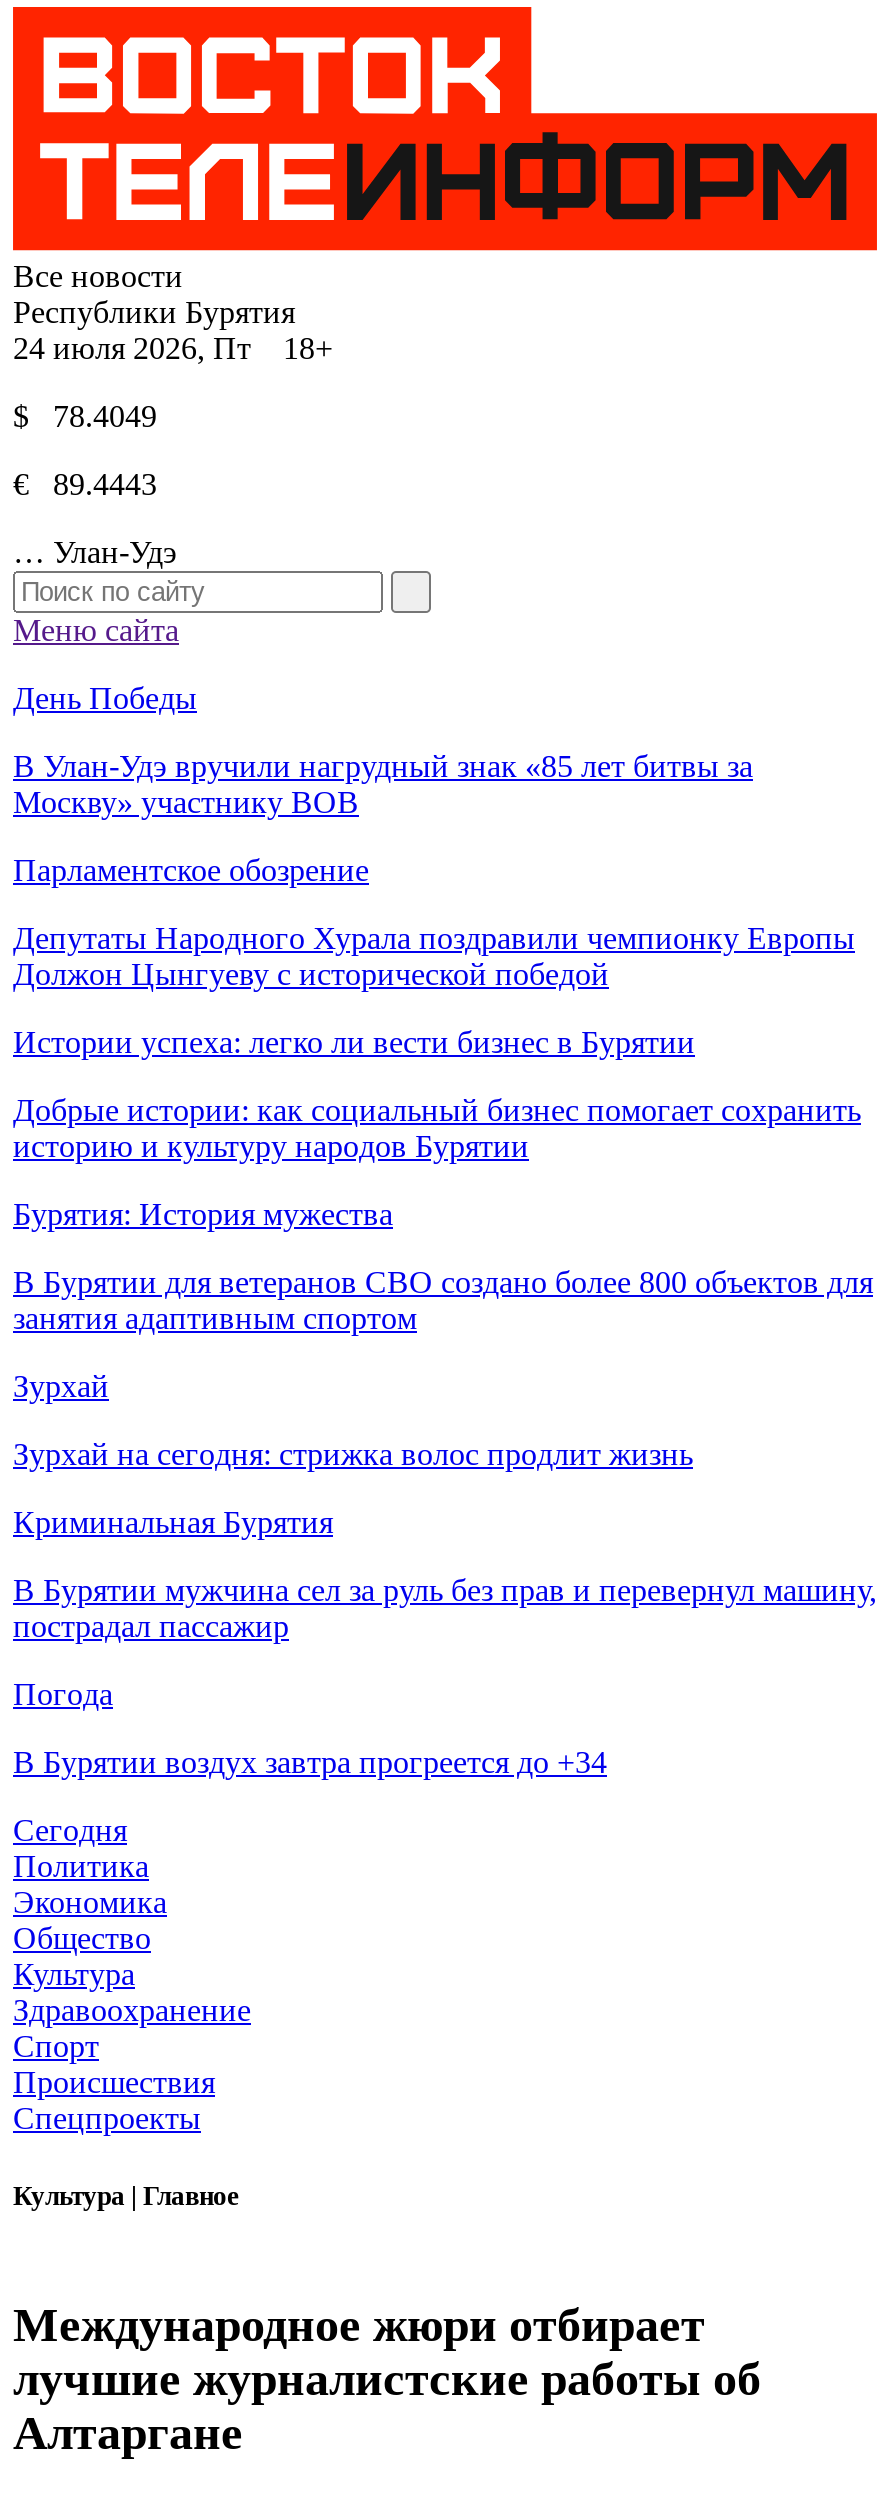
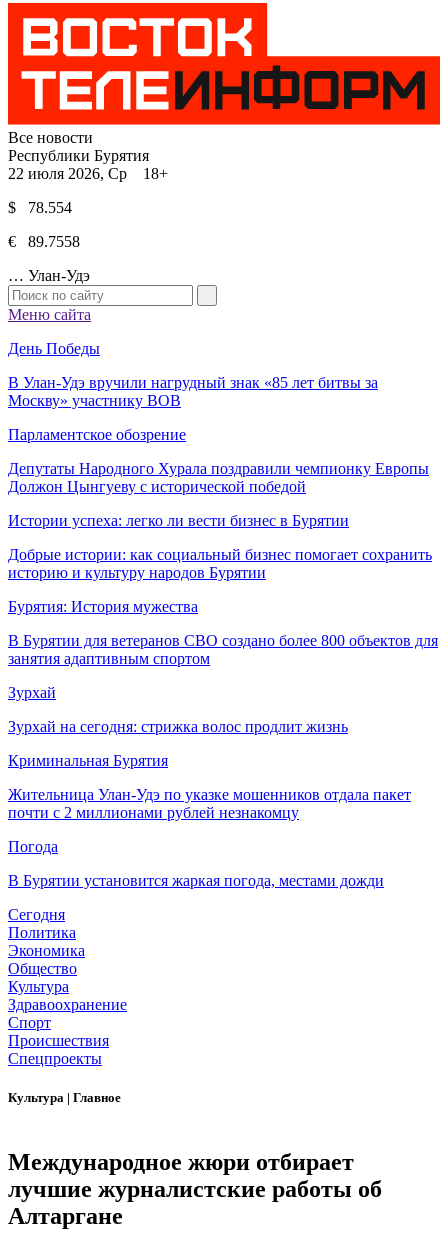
[13,332,333,366] 24 июля 2026, Пт 18+ -> [8,165,168,182] 22 июля 2026, Ср 18+
[13,400,157,434] $ 78.4049 -> [8,199,72,216] $ 78.554
[13,468,157,502] € 89.4443 -> [8,233,80,250] € 89.7558
[13,1574,877,1644] В Бурятии мужчина сел за руль без прав и перевернул машину, | пострадал пассажир -> [8,786,411,821] Жительница Улан-Удэ по указке мошенников отдала пакет | почти с 2 миллионами рублей незнакомцу
[13,1746,607,1780] В Бурятии воздух завтра прогреется до +34 -> [8,872,384,889] В Бурятии установится жаркая погода, местами дожди

